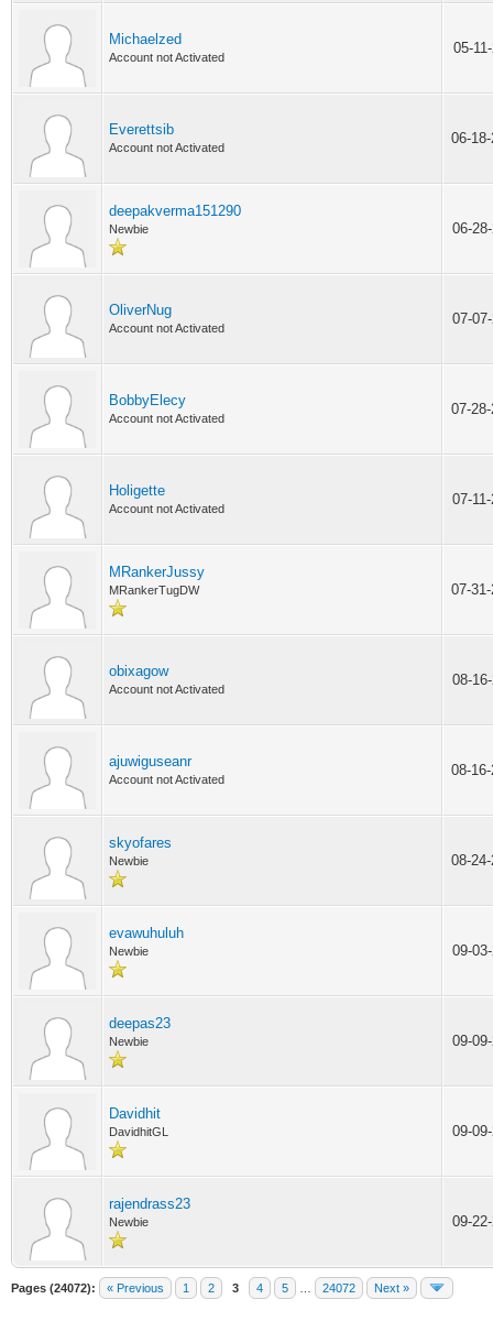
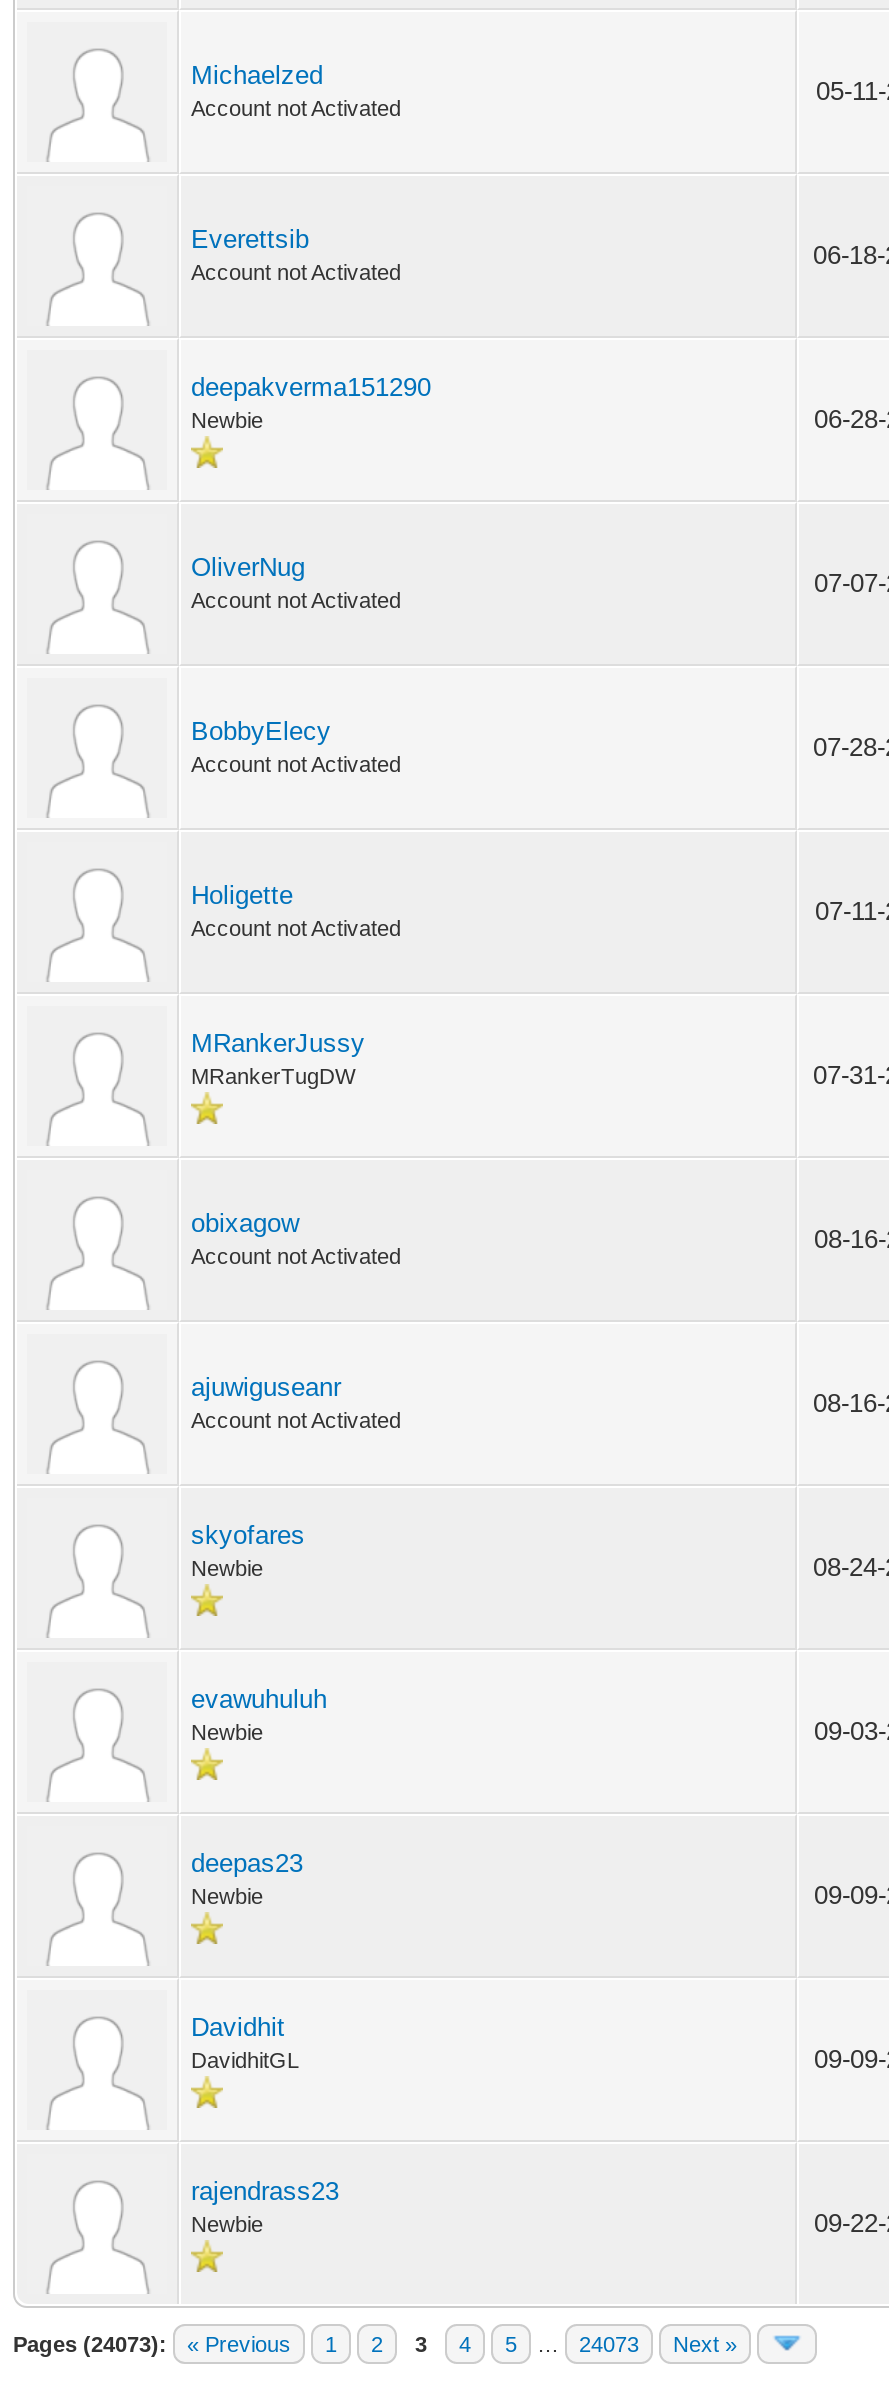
[11,1281,96,1295] Pages (24072): -> [13,2332,167,2356] Pages (24073):
[299,1281,355,1295] … 24072 -> [537,2332,639,2356] … 24073

